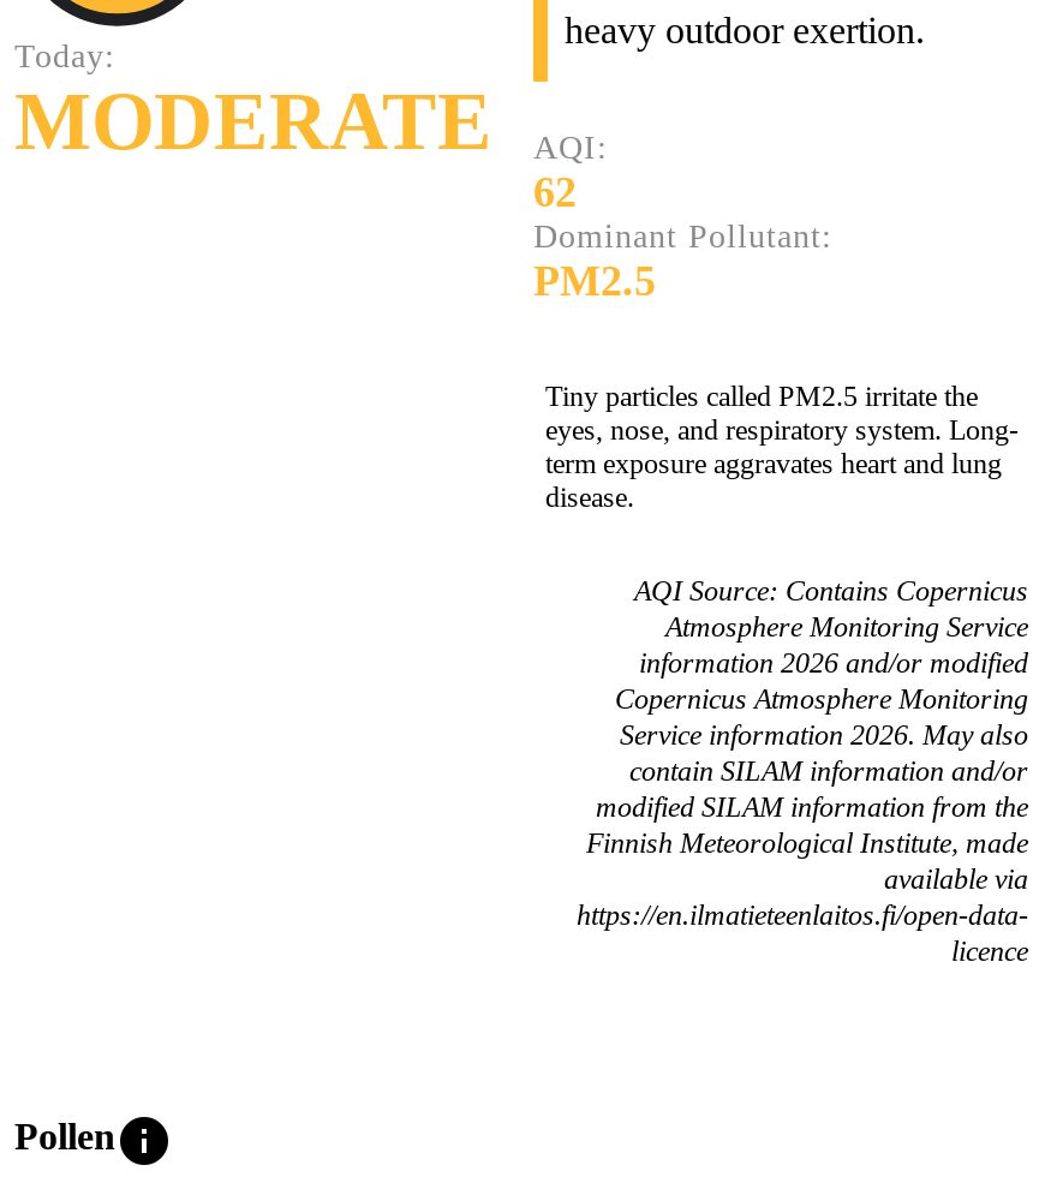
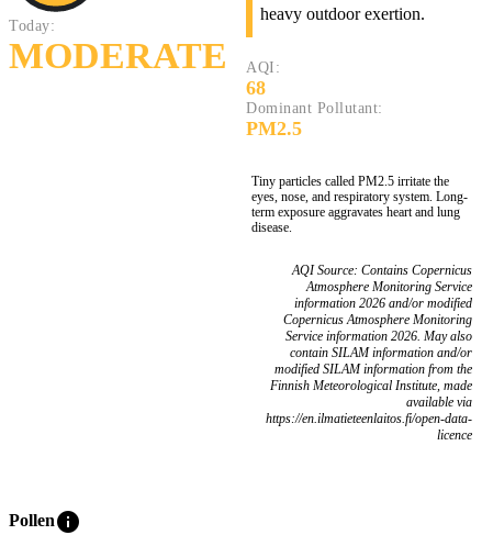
[533,169,577,217] 62 -> [246,77,266,99] 68

